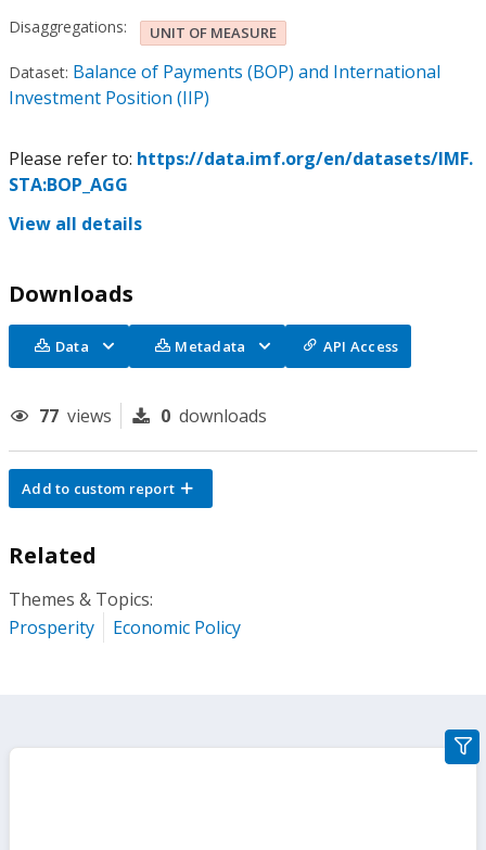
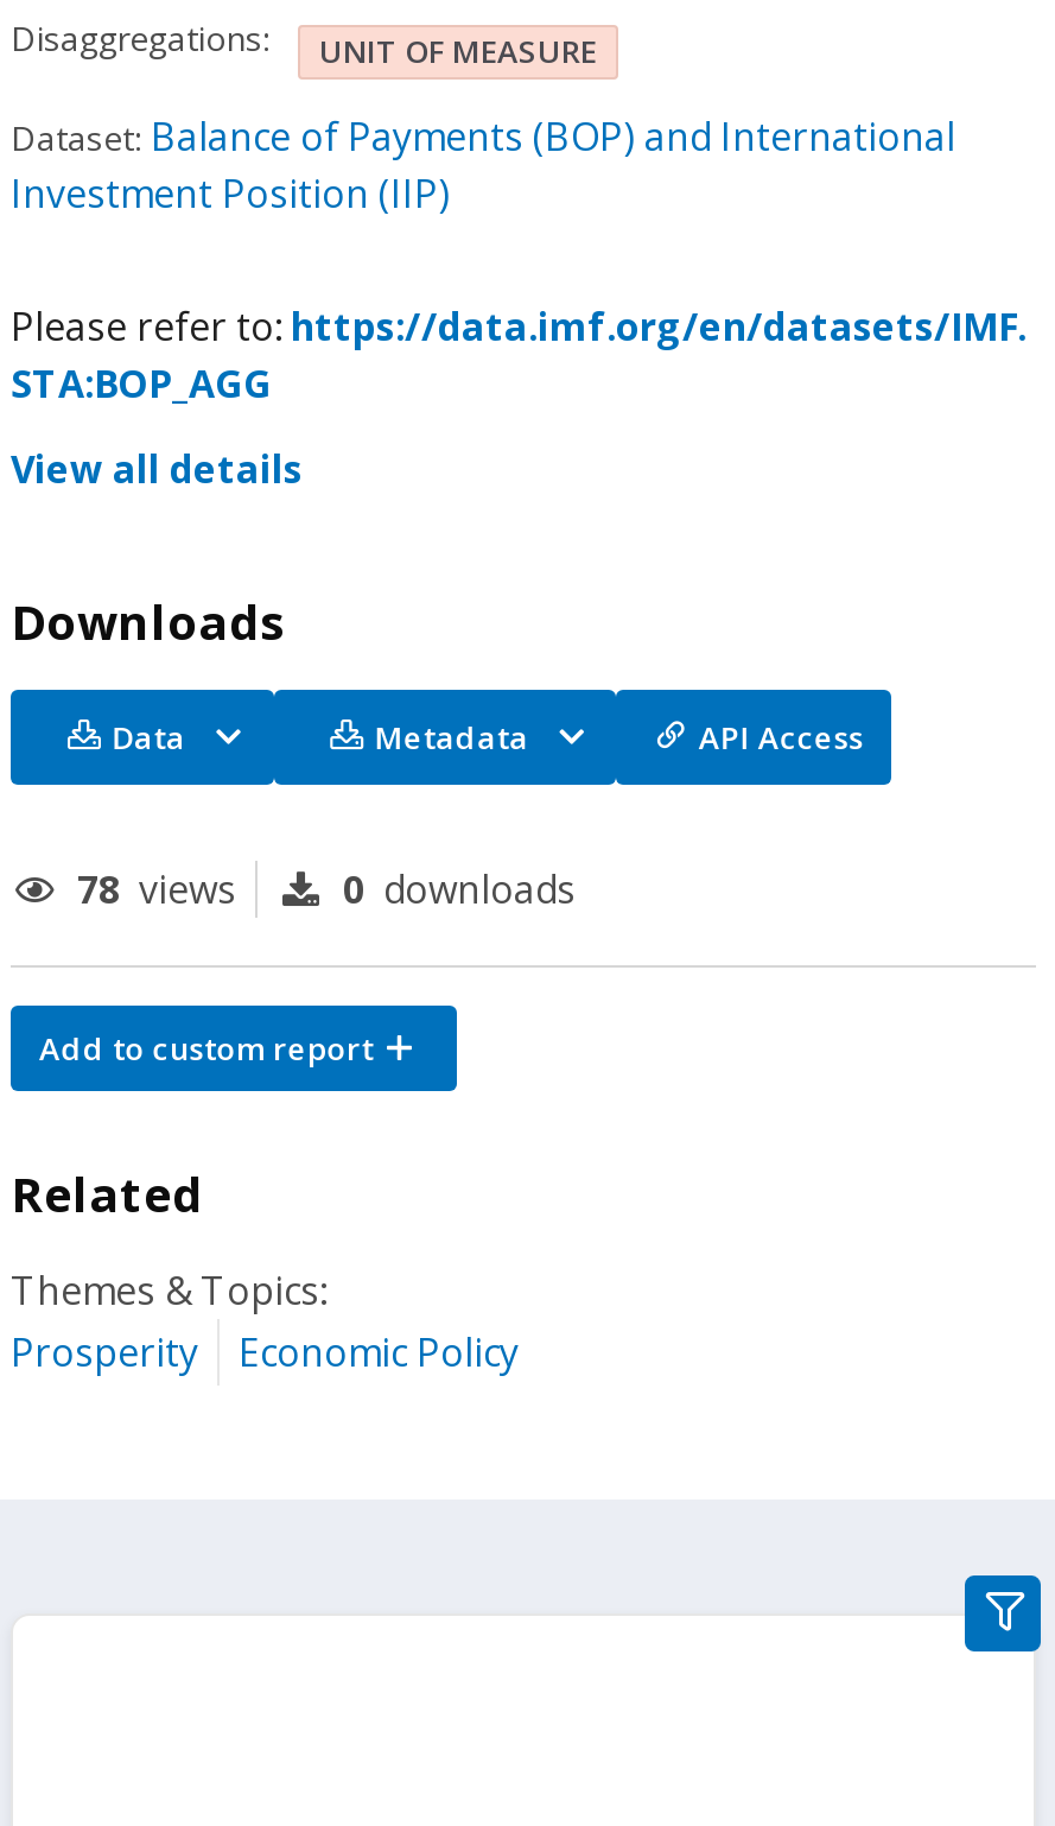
[39,404,112,428] 77 views -> [77,863,236,915] 78 views

